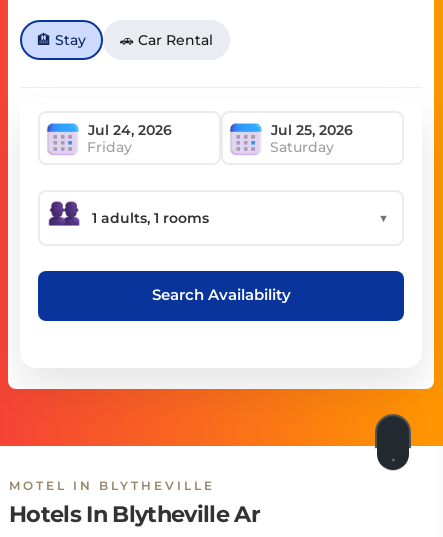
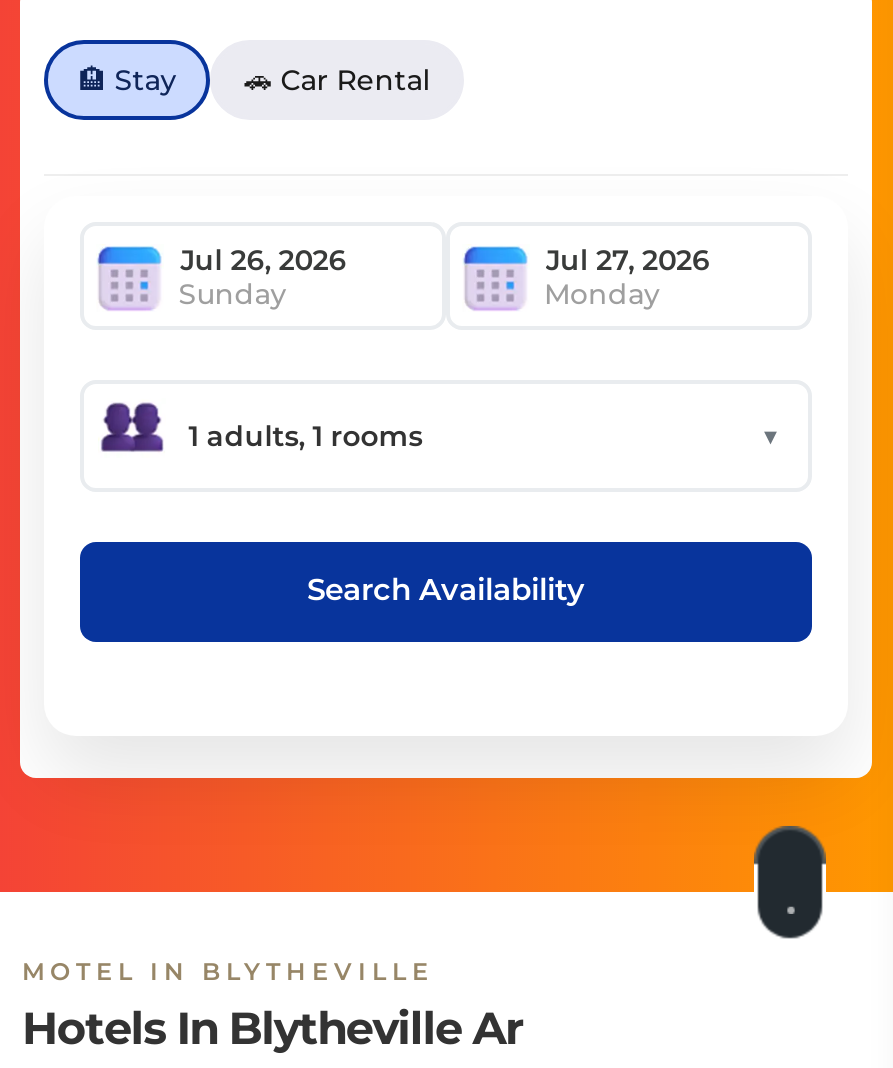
[87,138,334,156] Friday | Saturday -> [178,276,660,312] Sunday | Monday

